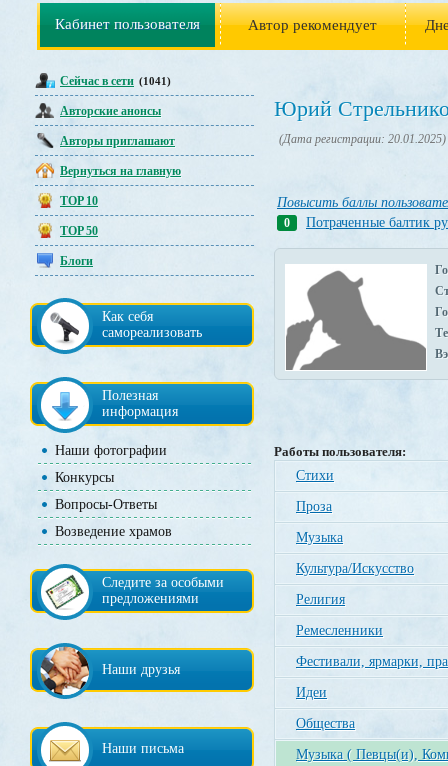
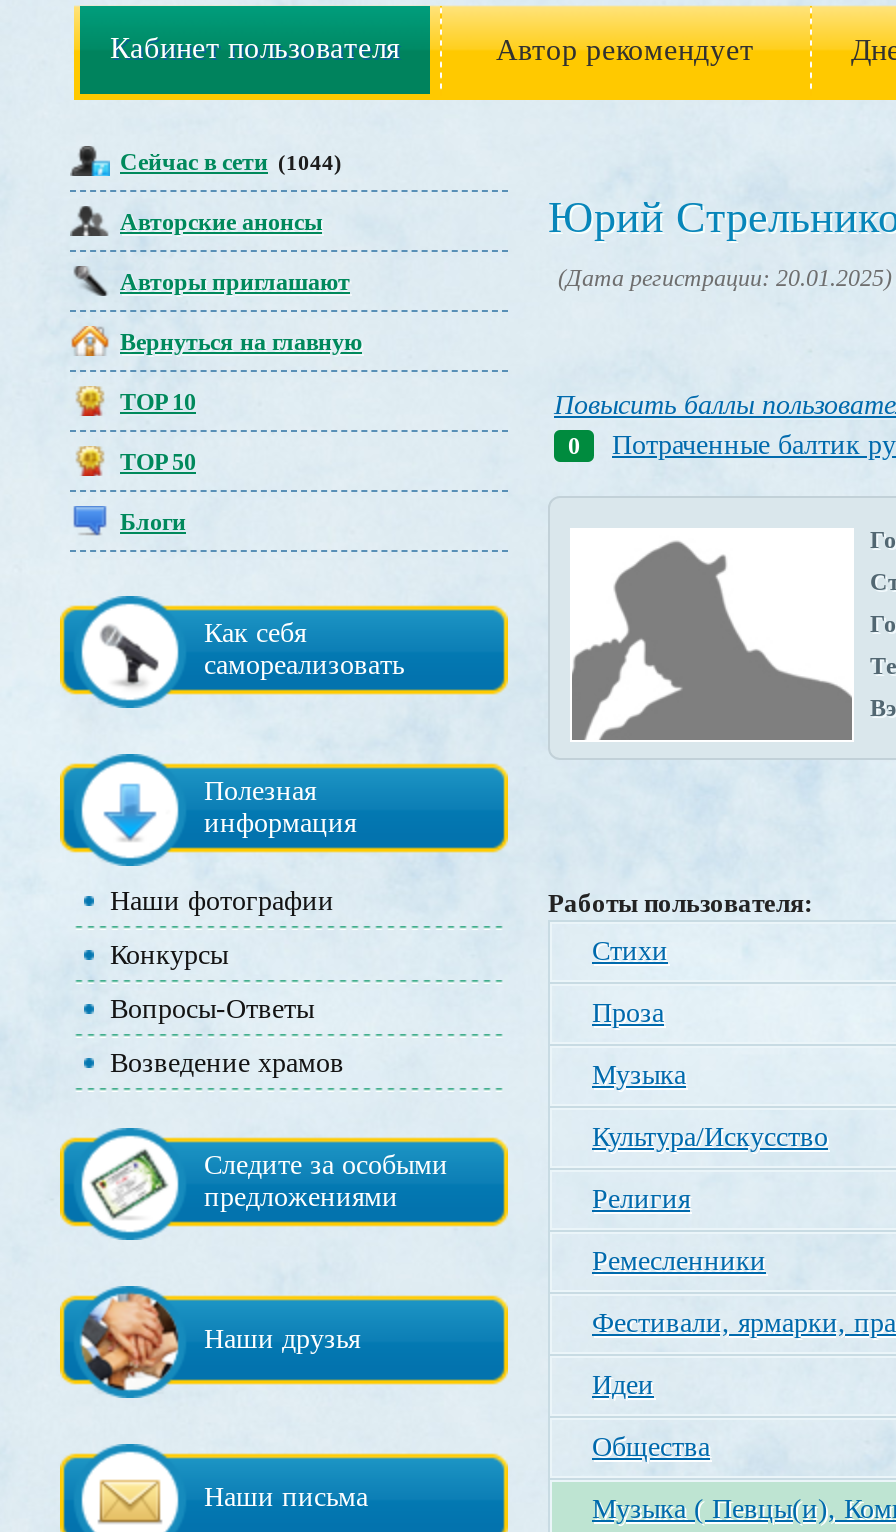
[60,74,171,88] Сейчас в сети (1041) -> [120,148,342,176] Сейчас в сети (1044)

